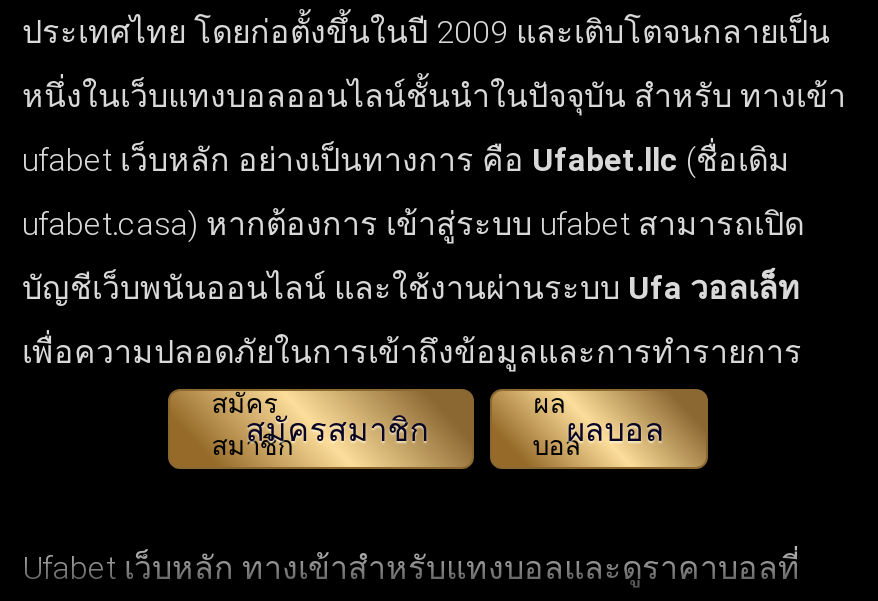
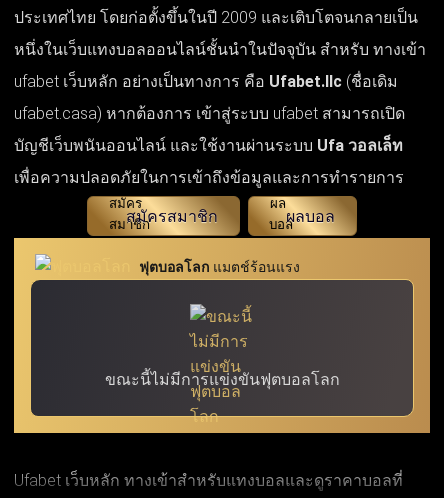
none -> [13,237,431,434] [image] | ฟุตบอลโลก แมตช์ร้อนแรง
none -> [104,370,339,389] ขณะนี้ไม่มีการแข่งขันฟุตบอลโลก

